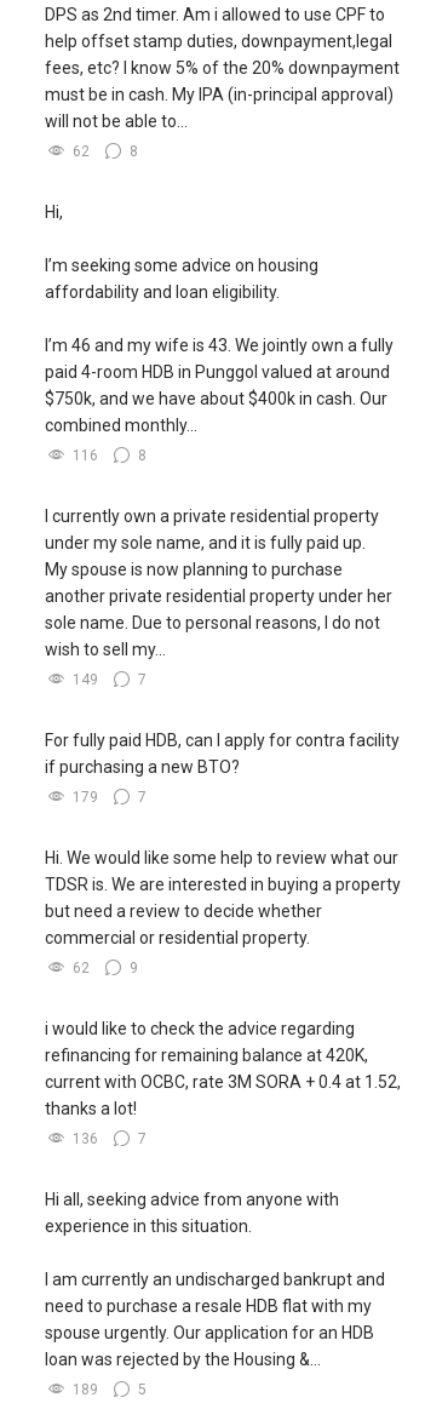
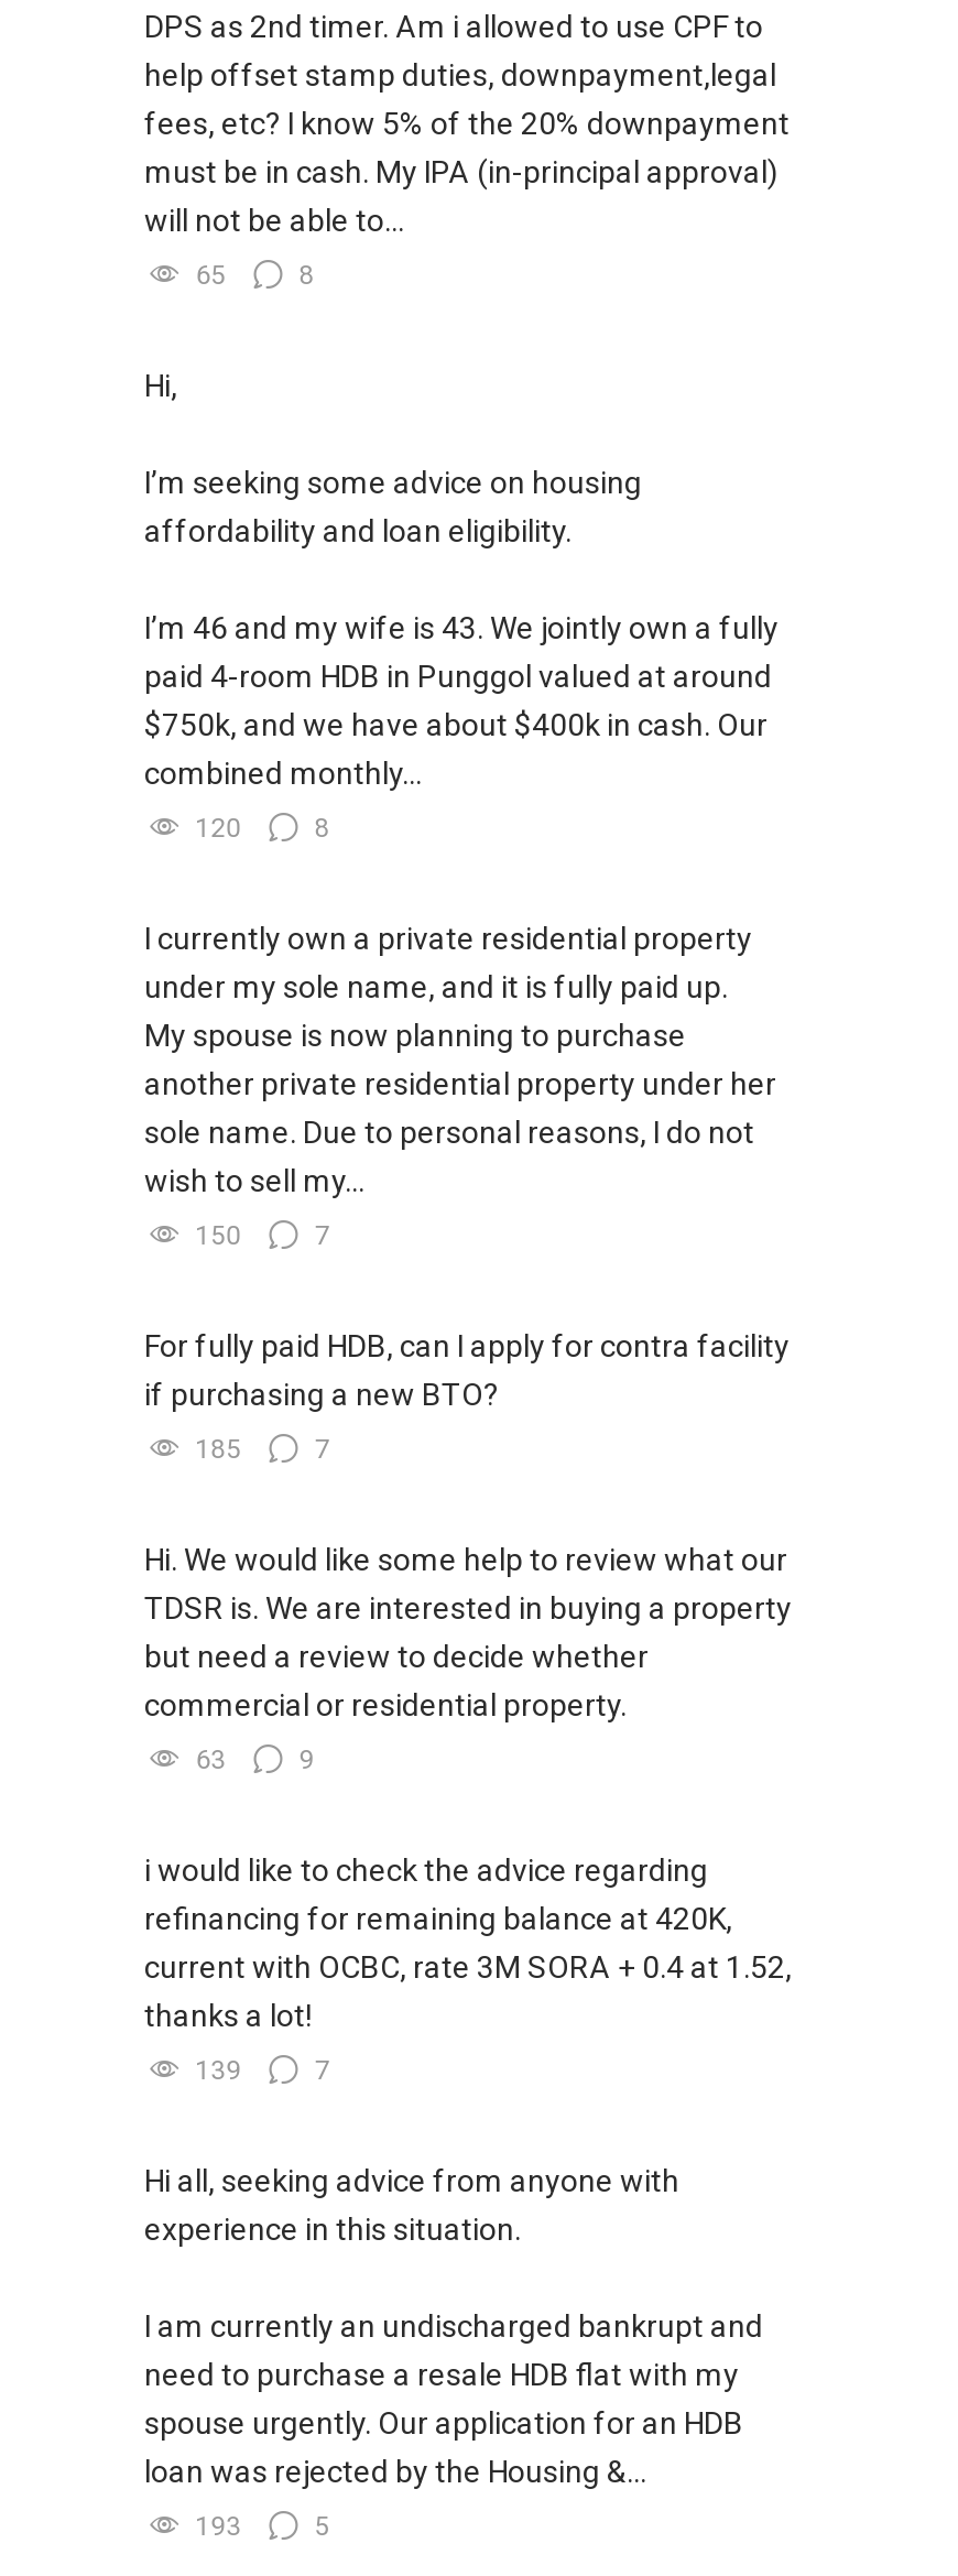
[73,143,90,160] 62 -> [195,260,226,291] 65
[73,447,98,464] 116 -> [195,813,242,844] 120
[73,671,98,688] 149 -> [195,1220,242,1251] 150
[73,789,98,806] 179 -> [195,1434,242,1465] 185
[73,960,90,977] 62 -> [195,1745,226,1776] 63
[73,1130,98,1147] 136 -> [195,2055,242,2086] 139
[73,1381,98,1398] 189 -> [195,2511,242,2542] 193

